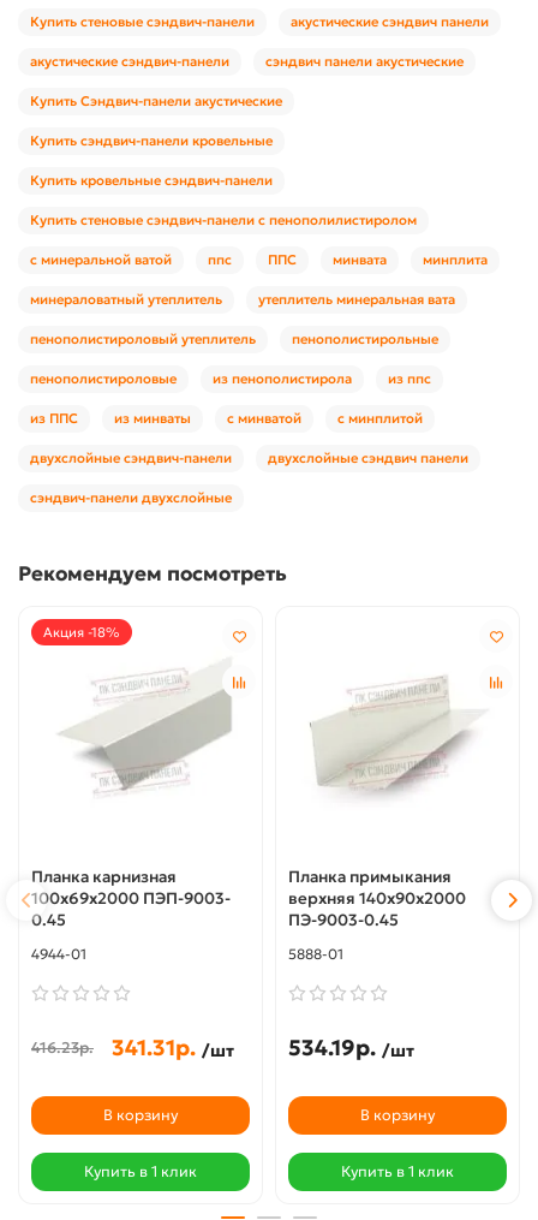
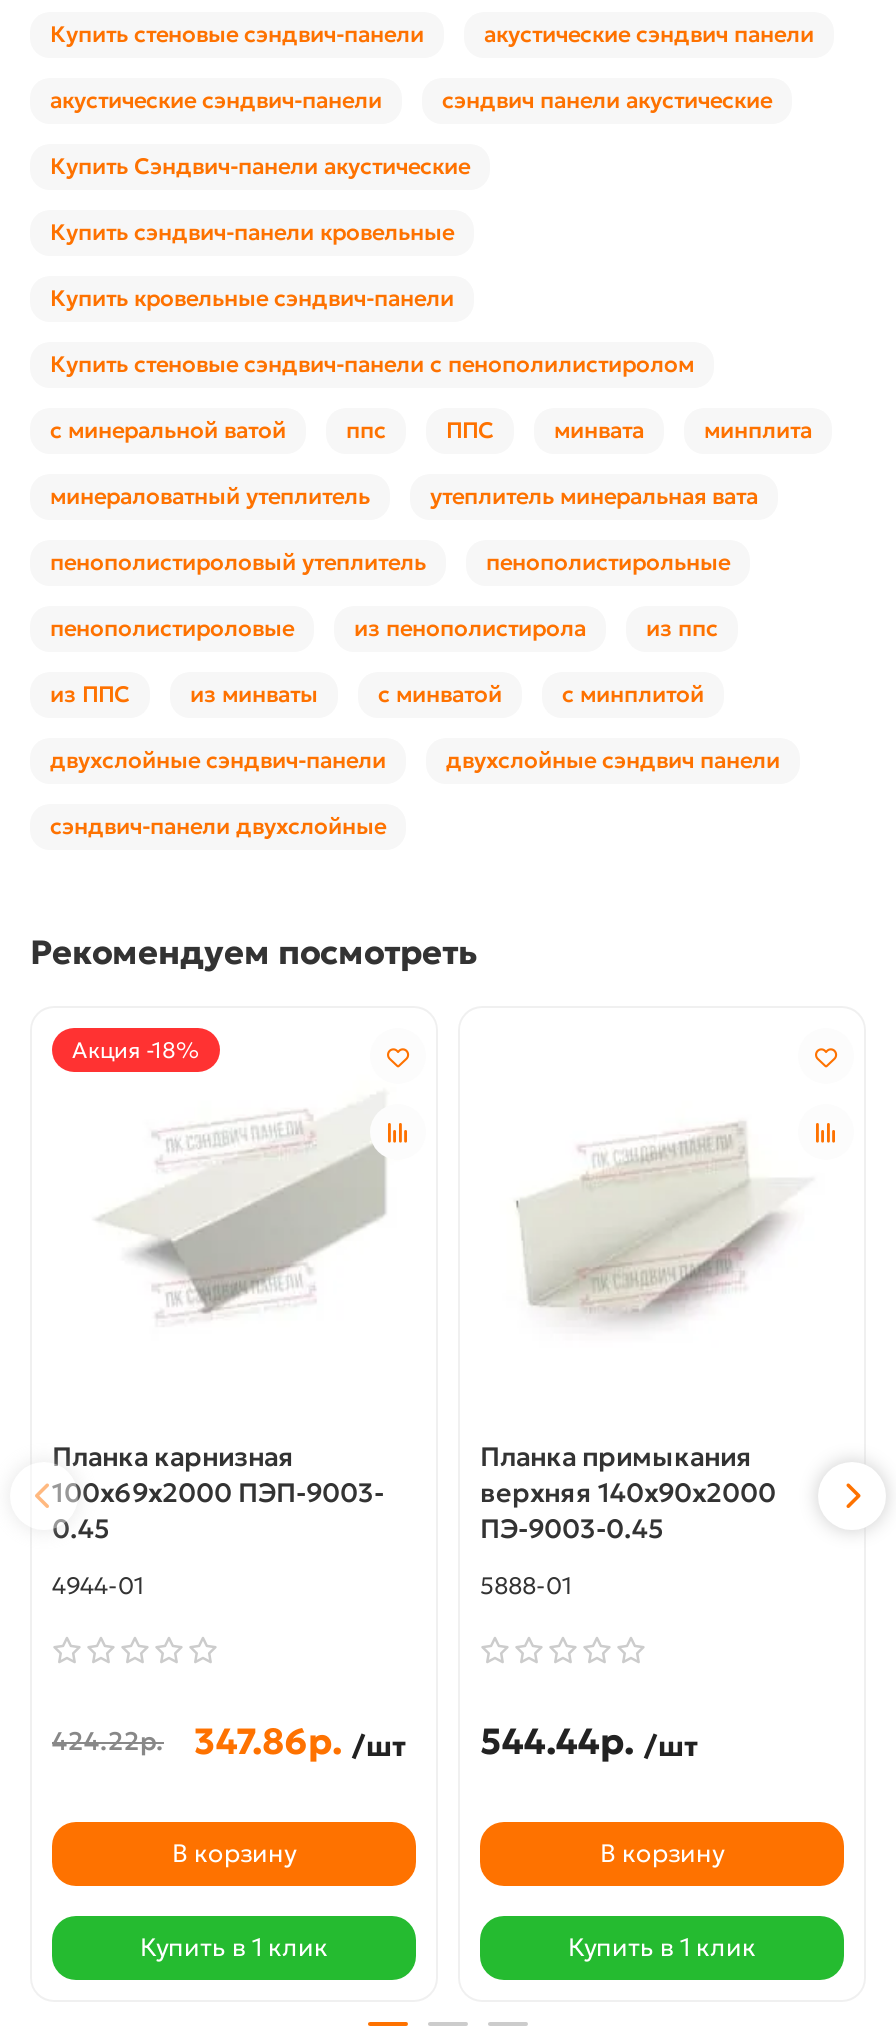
[31,1033,234,1061] 416.23р. | 341.31р. /шт -> [52,1717,406,1763] 424.22р. | 347.86р. /шт
[288,1033,414,1061] 534.19р. /шт -> [480,1717,698,1763] 544.44р. /шт

